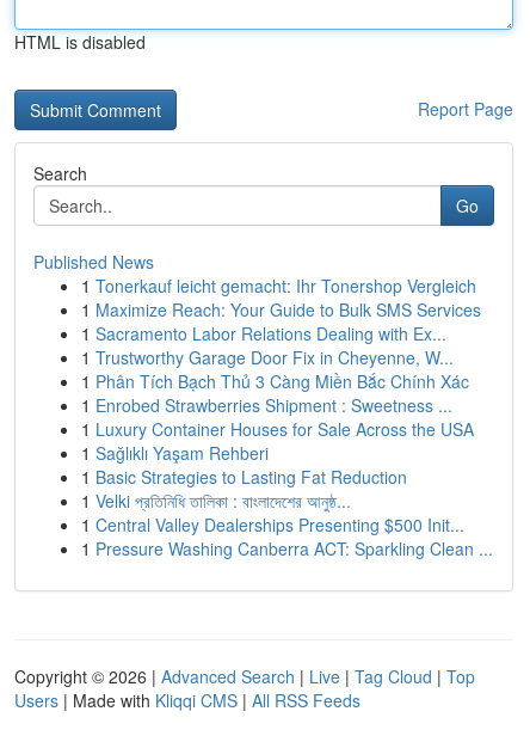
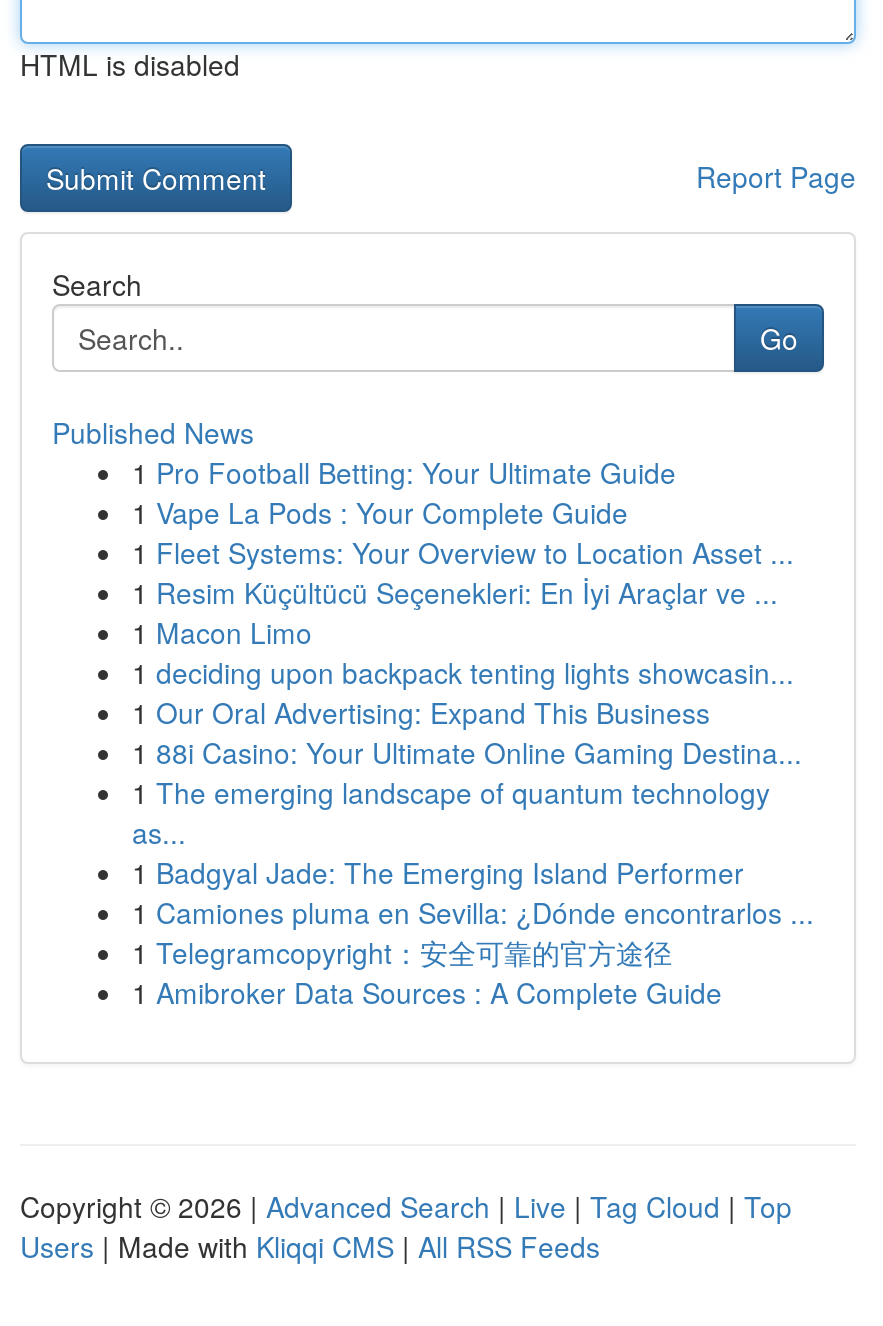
[81,274,493,560] 1 Tonerkauf leicht gemacht: Ihr Tonershop Vergleich | 1 Maximize Reach: Your Guide to Bulk SMS Services | 1 Sacramento Labor Relations Dealing with Ex... | 1 Trustworthy Garage Door Fix in Cheyenne, W... | 1 Phân Tích Bạch Thủ 3 Càng Miền Bắc Chính Xác | 1 Enrobed Strawberries Shipment : Sweetness ... | 1 Luxury Container Houses for Sale Across the USA | 1 Sağlıklı Yaşam Rehberi | 1 Basic Strategies to Lasting Fat Reduction | 1 Velki প্রতিনিধি তালিকা : বাংলাদেশের আনুষ্ঠ... | 1 Central Valley Dealerships Presenting $500 Init... | 1 Pressure Washing Canberra ACT: Sparkling Clean ... -> [132,452,814,1012] 1 Pro Football Betting: Your Ultimate Guide | 1 Vape La Pods : Your Complete Guide | 1 Fleet Systems: Your Overview to Location Asset ... | 1 Resim Küçültücü Seçenekleri: En İyi Araçlar ve ... | 1 Macon Limo | 1 deciding upon backpack tenting lights showcasin... | 1 Our Oral Advertising: Expand This Business | 1 88i Casino: Your Ultimate Online Gaming Destina... | 1 The emerging landscape of quantum technology | as... | 1 Badgyal Jade: The Emerging Island Performer | 1 Camiones pluma en Sevilla: ¿Dónde encontrarlos ... | 1 Telegramcopyright：安全可靠的官方途径 | 1 Amibroker Data Sources : A Complete Guide

